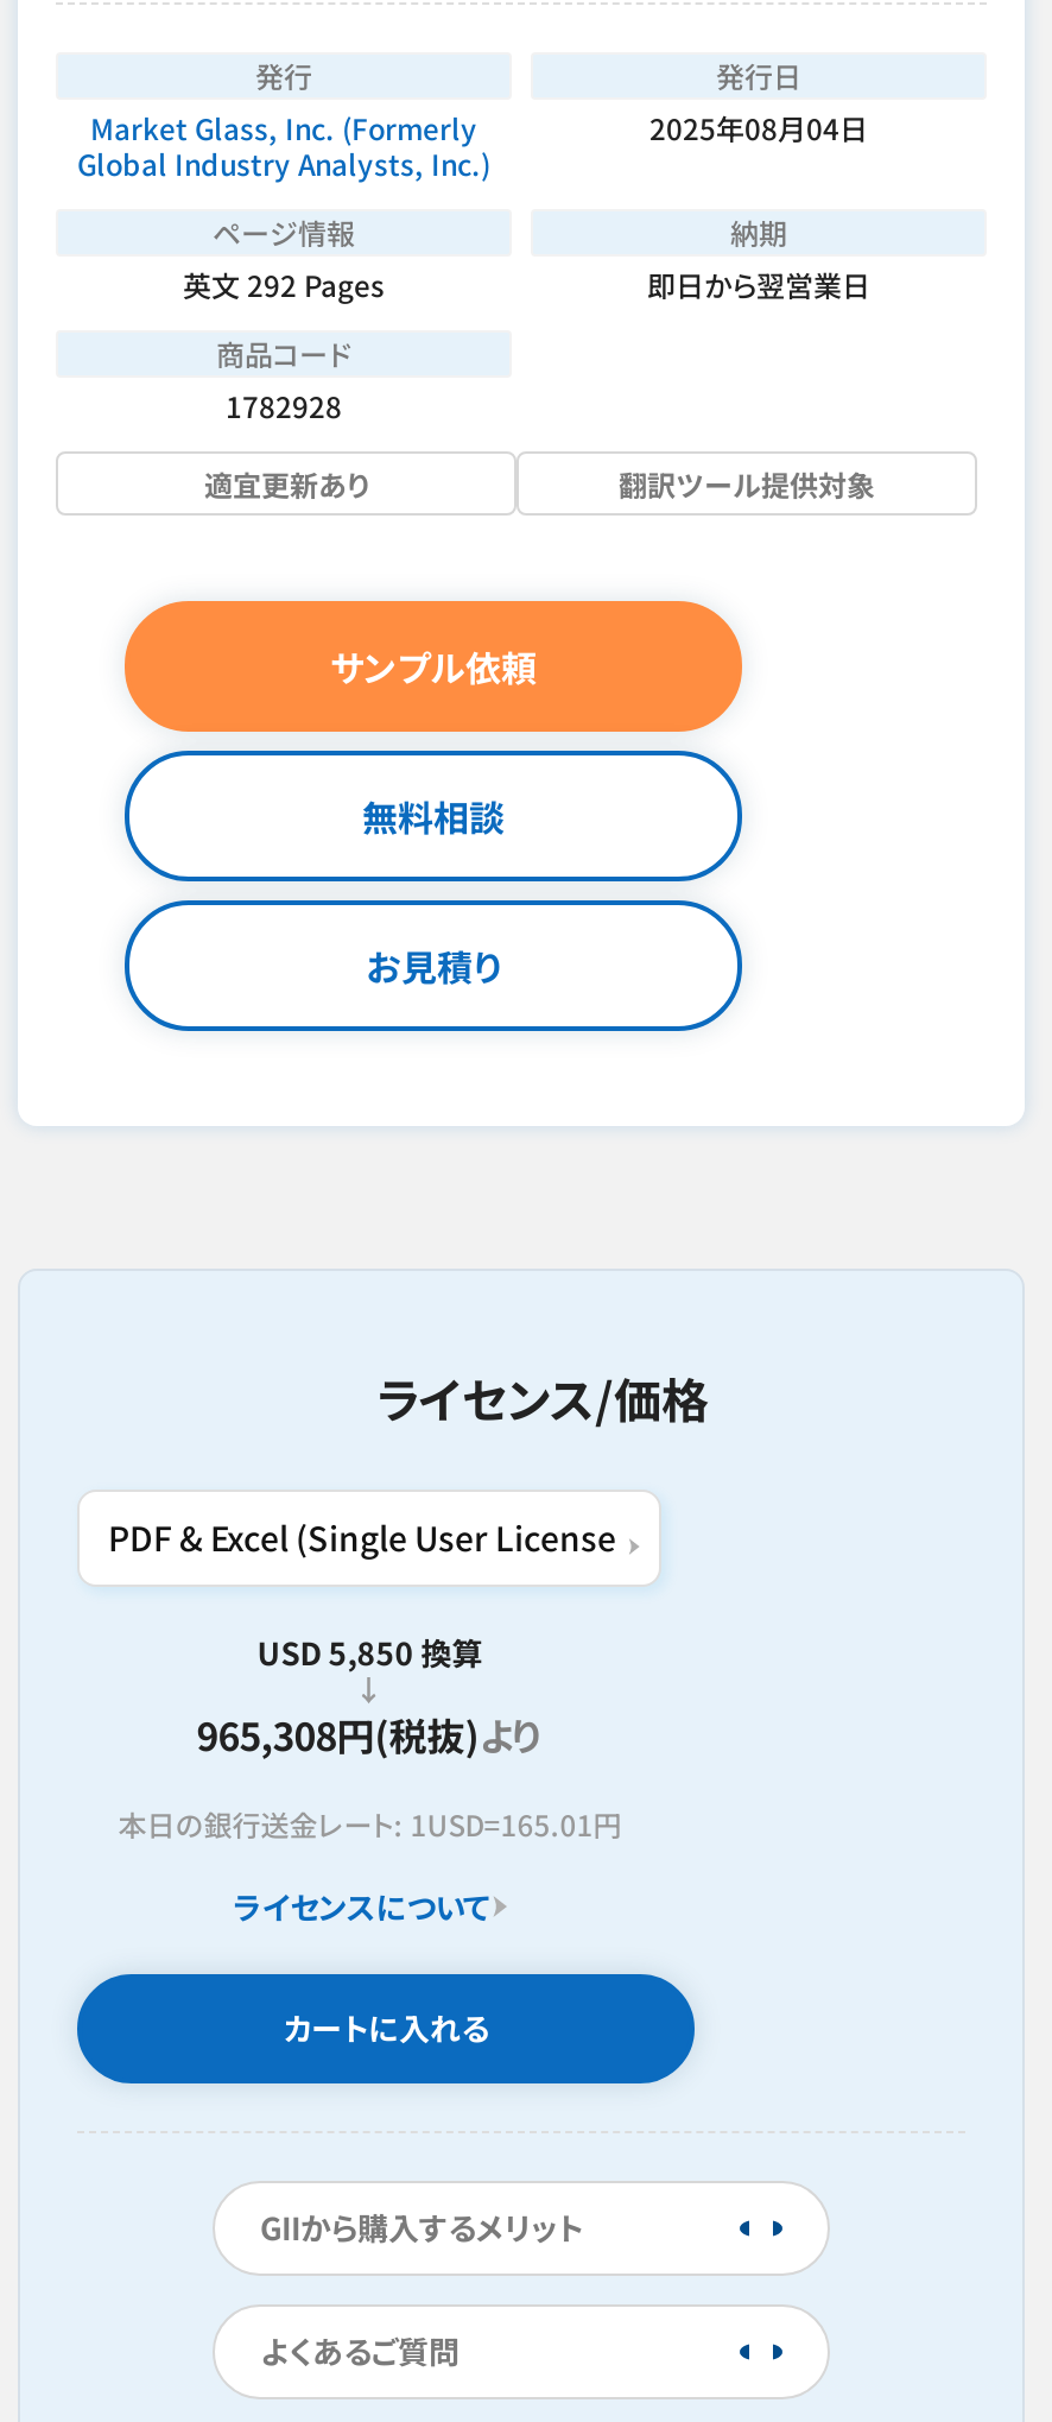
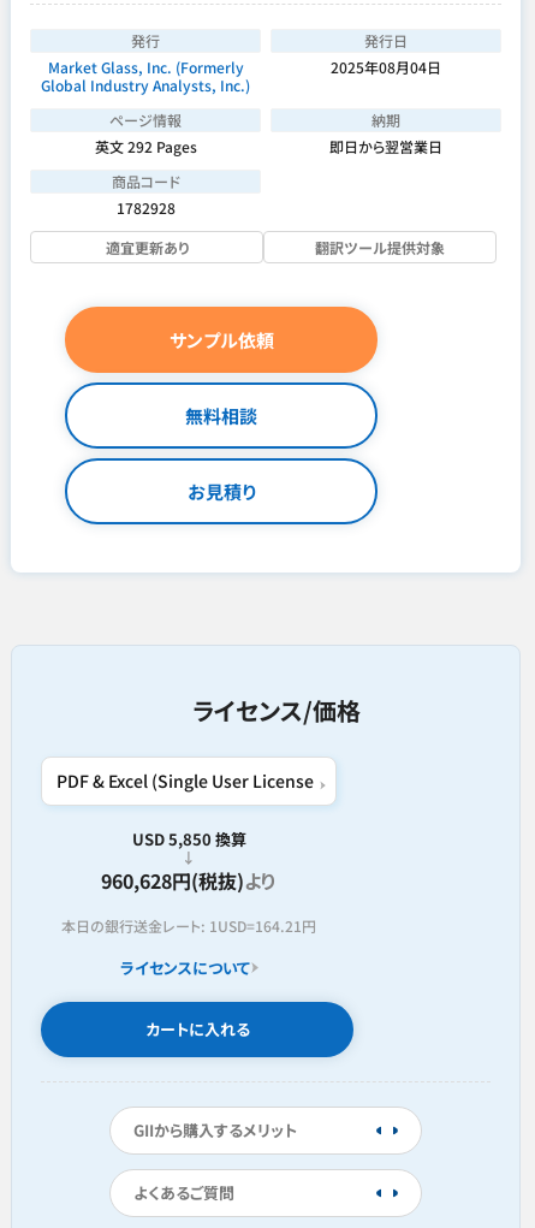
[196,1705,543,1762] 965,308円(税抜)より -> [101,865,277,894] 960,628円(税抜)より
[118,1802,621,1843] 本日の銀行送金レート: 1USD=165.01円 -> [62,915,316,935] 本日の銀行送金レート: 1USD=164.21円

